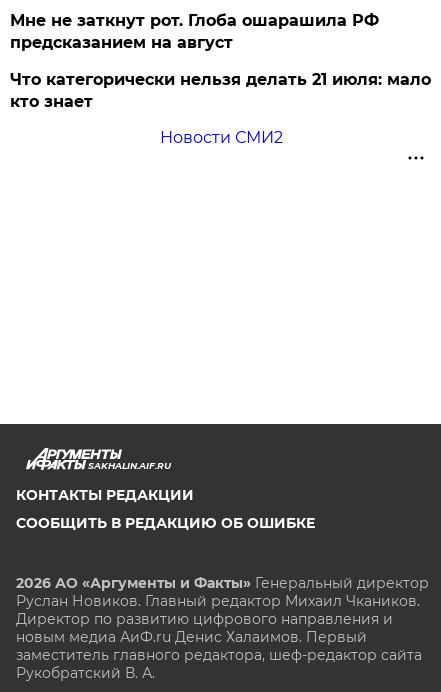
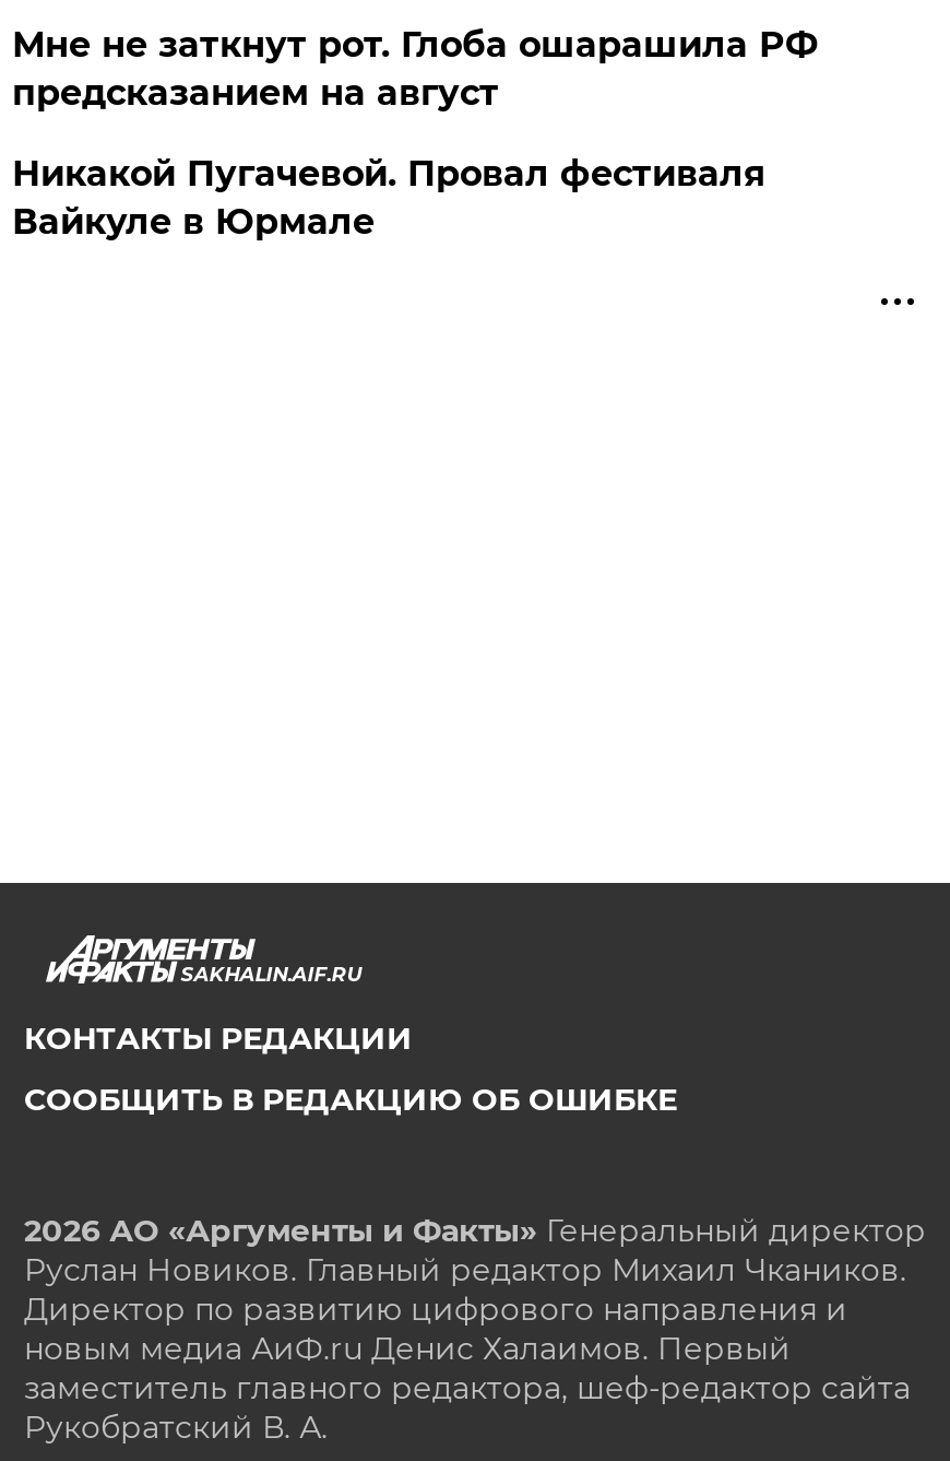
[10,70,431,147] Что категорически нельзя делать 21 июля: мало | кто знает | Новости СМИ2 -> [12,153,765,243] Никакой Пугачевой. Провал фестиваля | Вайкуле в Юрмале

